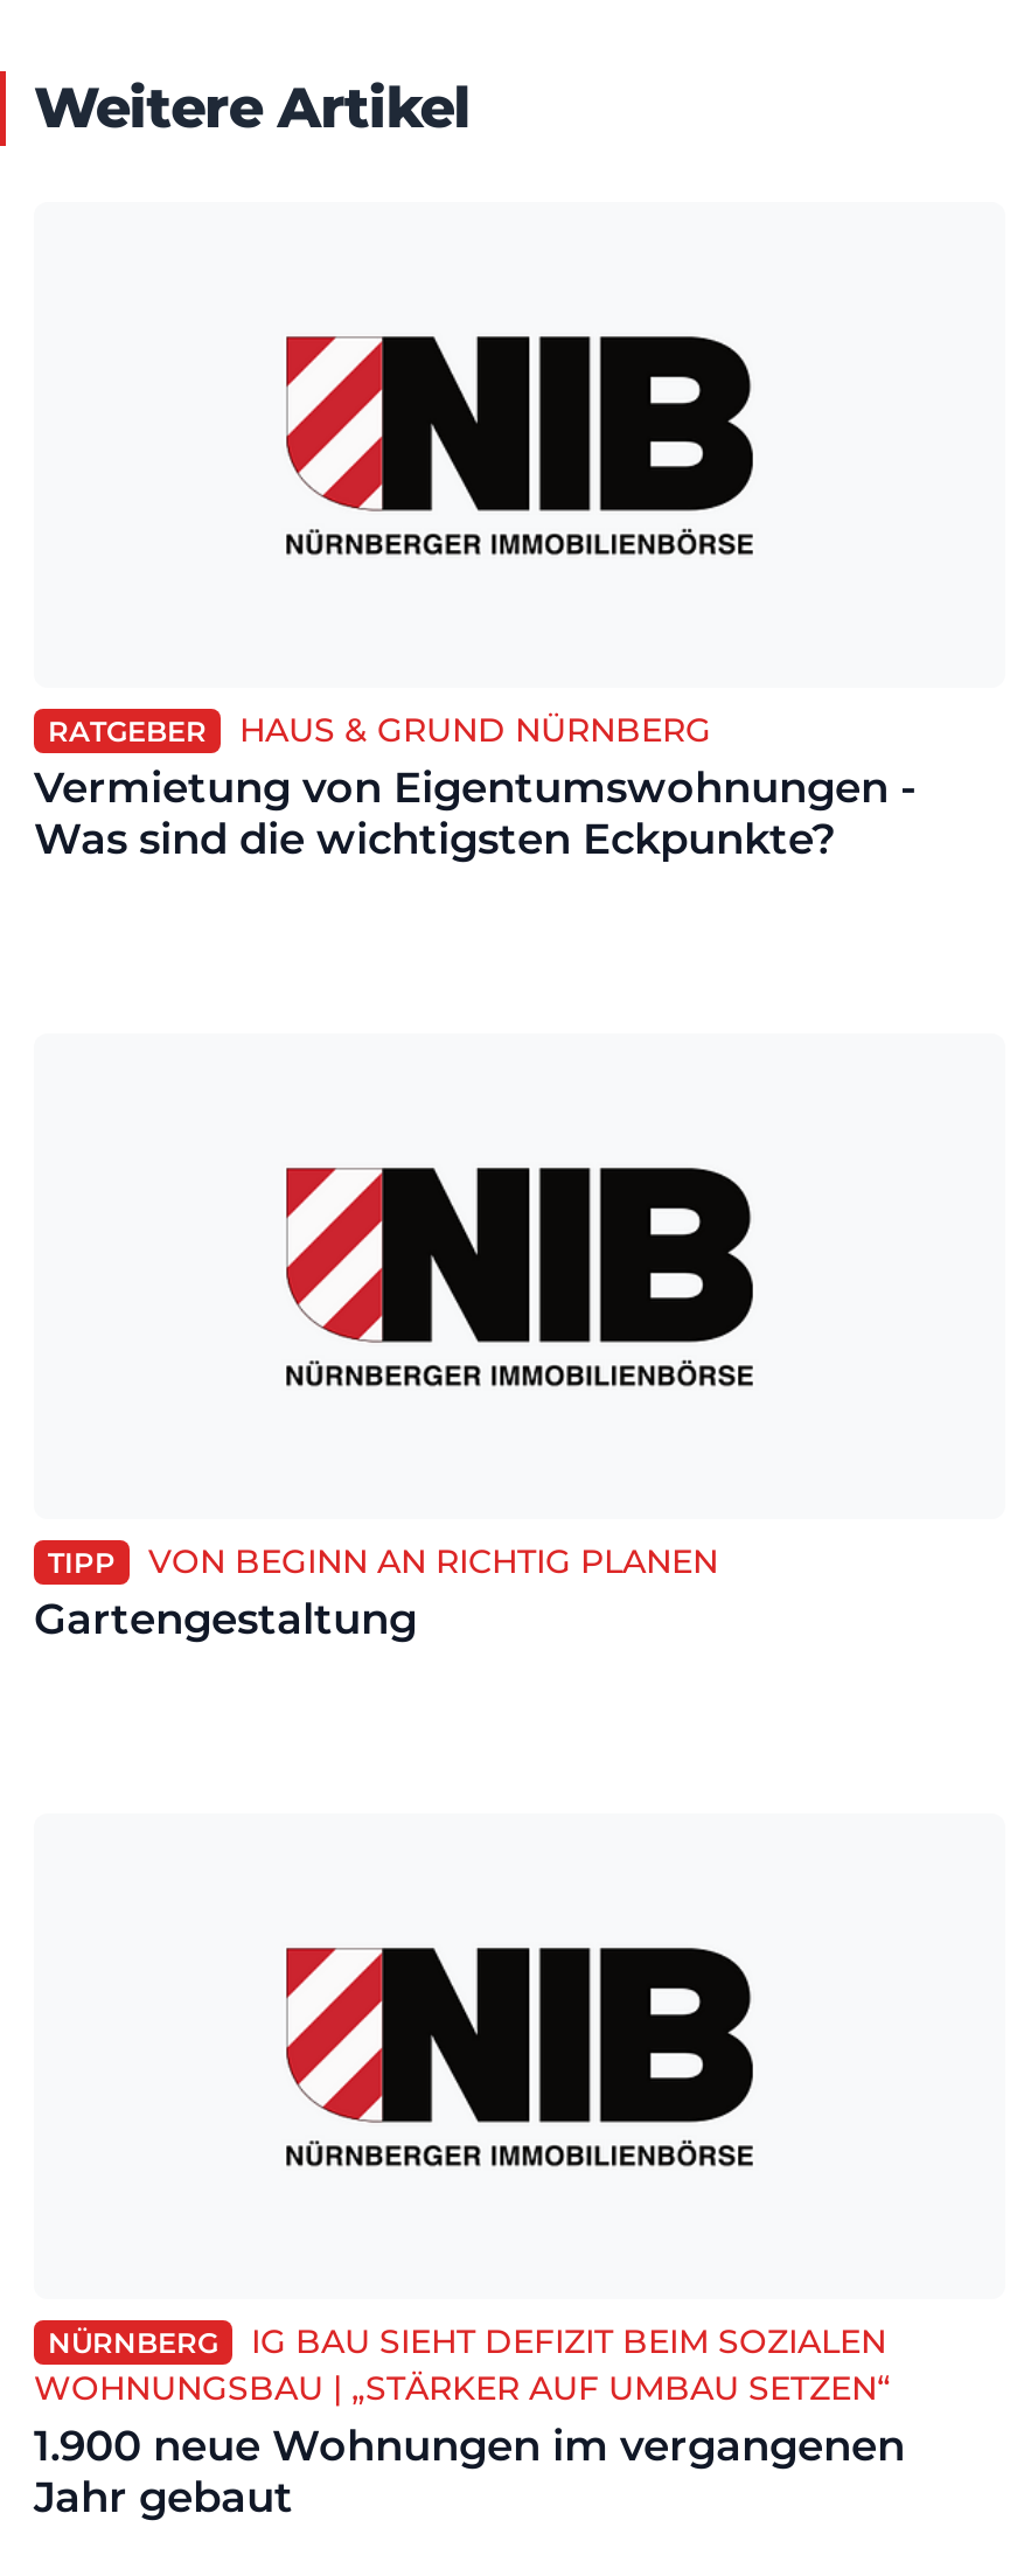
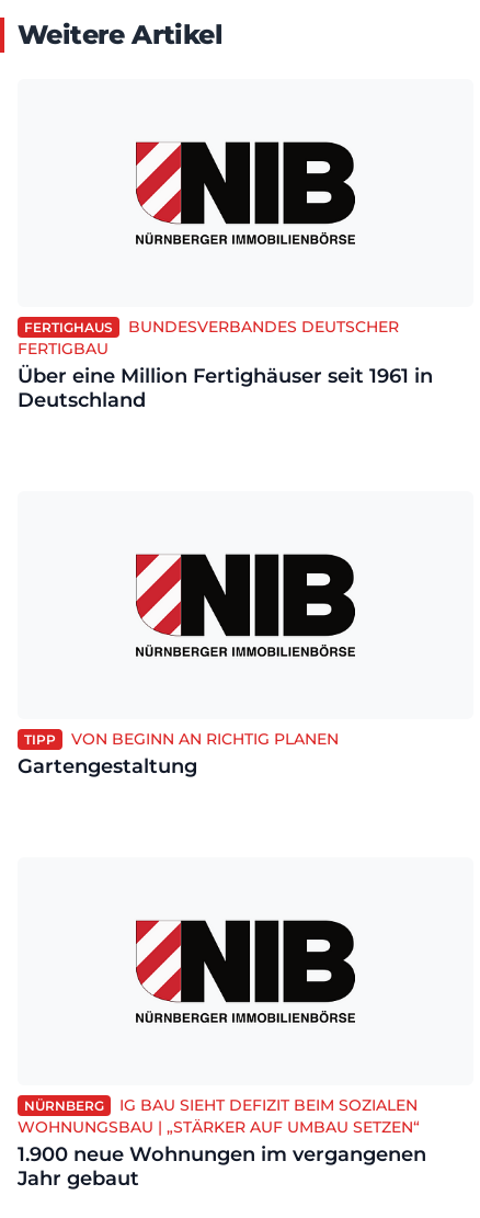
[34,708,917,864] RATGEBER | HAUS & GRUND NÜRNBERG | Vermietung von Eigentumswohnungen - | Was sind die wichtigsten Eckpunkte? -> [18,316,433,412] FERTIGHAUS | BUNDESVERBANDES DEUTSCHER | FERTIGBAU | Über eine Million Fertighäuser seit 1961 in | Deutschland

